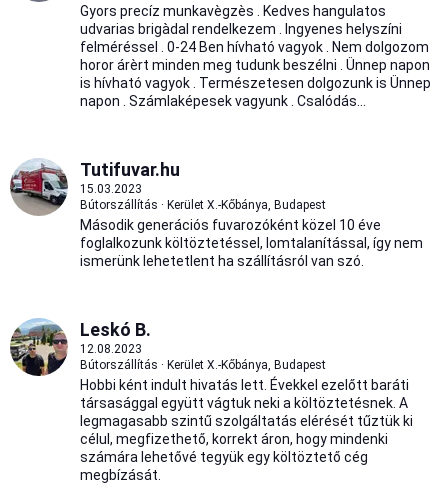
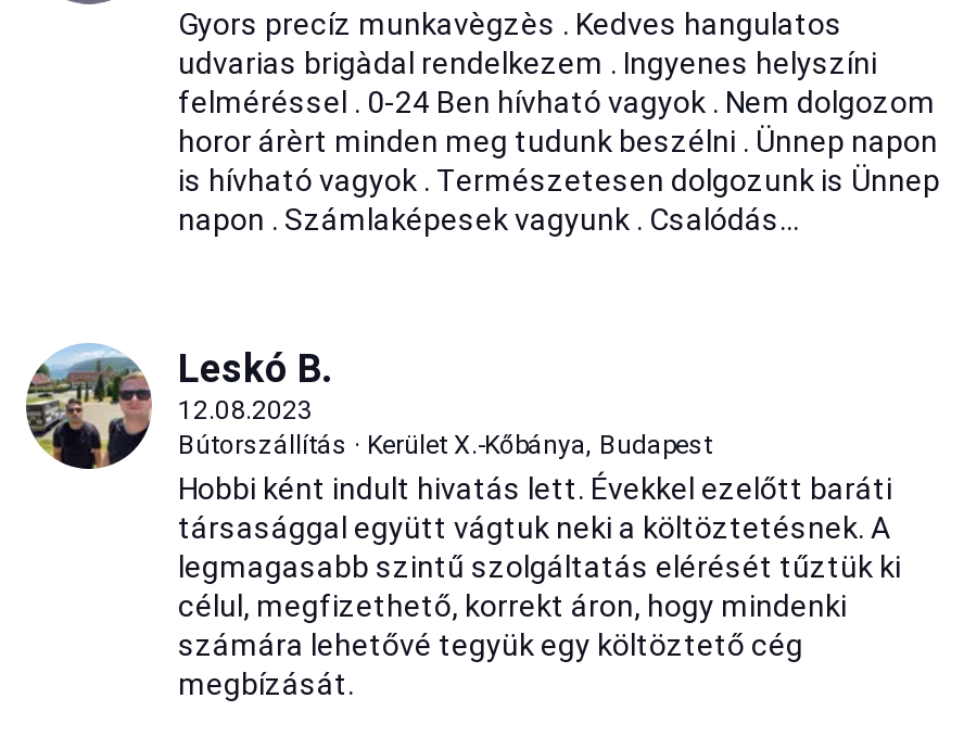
[10,159,423,269] [image] | Tutifuvar.hu | 15.03.2023 | Bútorszállítás · Kerület X.-Kőbánya, Budapest | Második generációs fuvarozóként közel 10 éve | foglalkozunk költöztetéssel, lomtalanítással, így nem | ismerünk lehetetlent ha szállításról van szó. -> none

